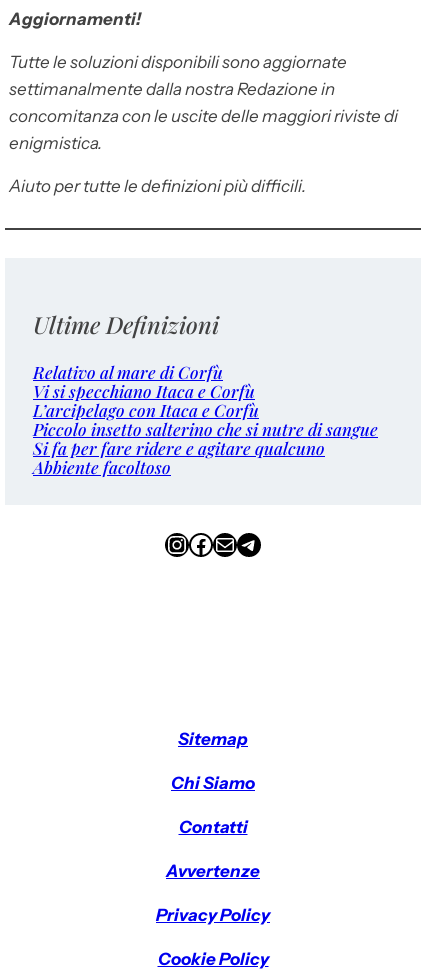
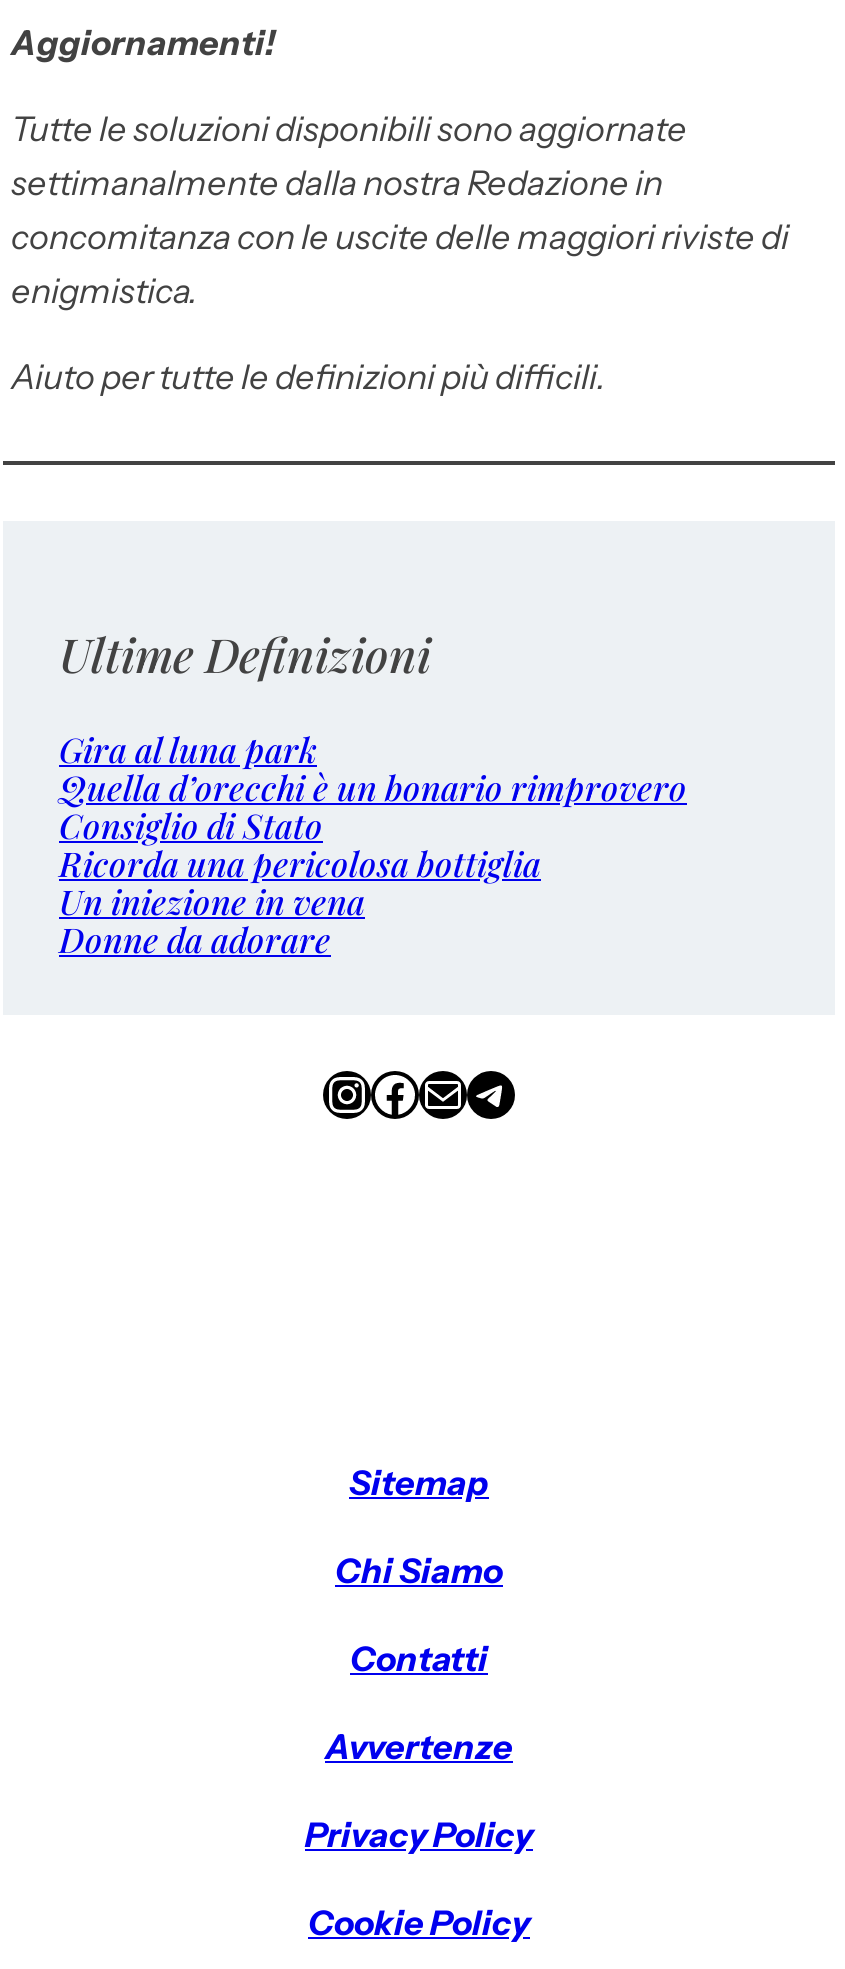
[33,361,378,478] Relativo al mare di Corfù | Vi si specchiano Itaca e Corfù | L’arcipelago con Itaca e Corfù | Piccolo insetto salterino che si nutre di sangue | Si fa per fare ridere e agitare qualcuno | Abbiente facoltoso -> [59,727,687,961] Gira al luna park | Quella d’orecchi è un bonario rimprovero | Consiglio di Stato | Ricorda una pericolosa bottiglia | Un iniezione in vena | Donne da adorare

